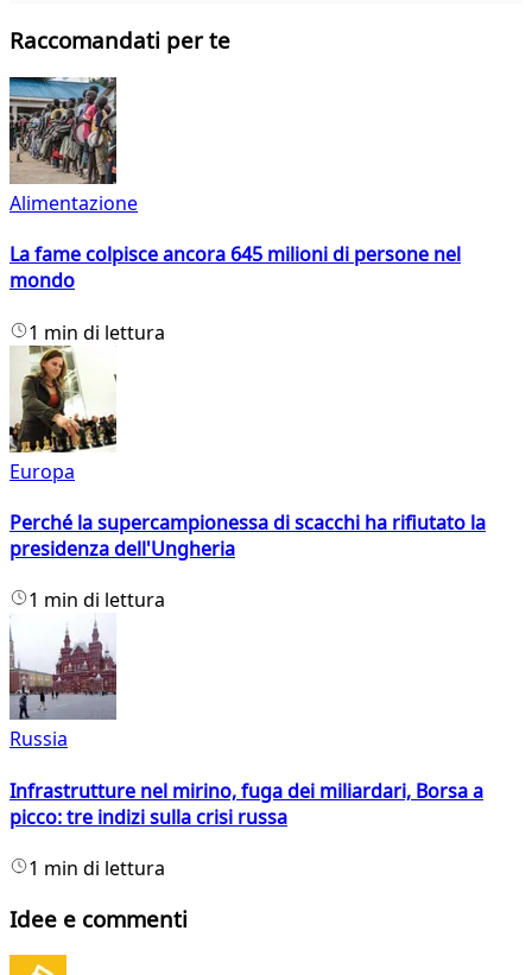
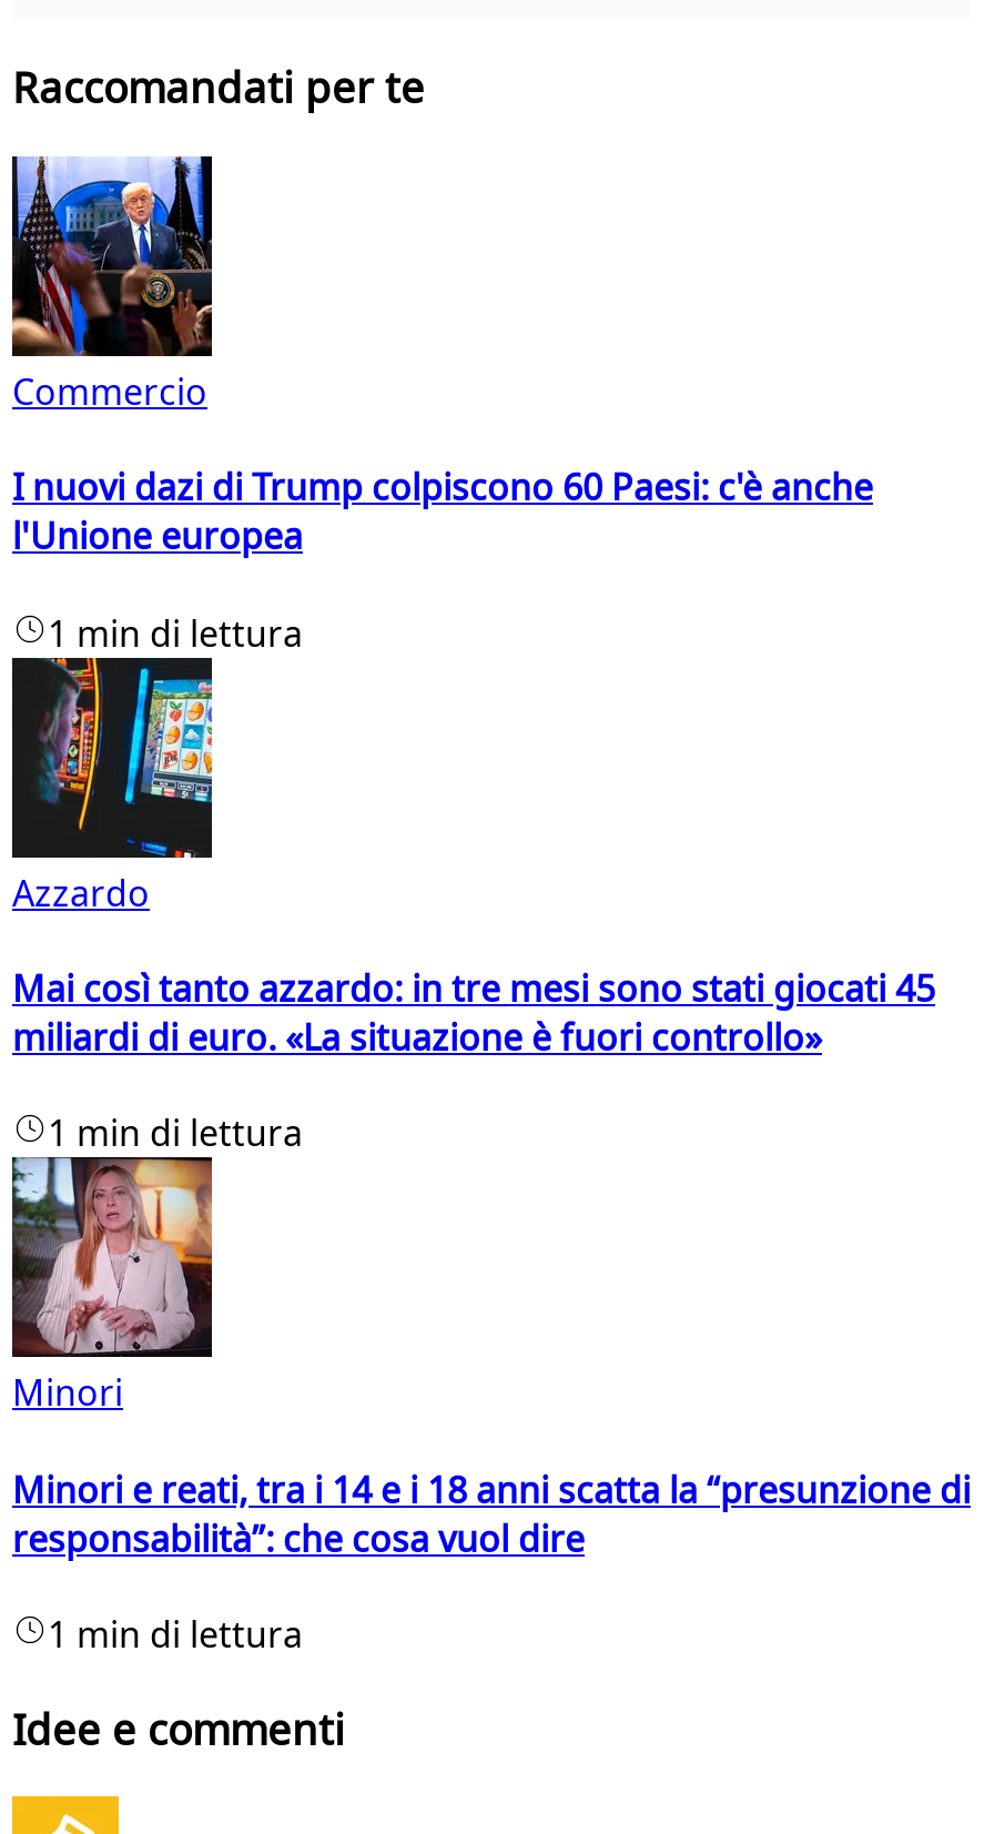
[8,76,138,216] [image] | Alimentazione -> [10,156,214,417] [image] | Commercio
[9,242,461,294] La fame colpisce ancora 645 milioni di persone nel | mondo -> [12,464,873,561] I nuovi dazi di Trump colpiscono 60 Paesi: c'è anche | l'Unione europea
[8,346,118,484] [image] | Europa -> [10,656,214,917] [image] | Azzardo
[9,509,486,562] Perché la supercampionessa di scacchi ha rifiutato la | presidenza dell'Ungheria -> [12,964,935,1062] Mai così tanto azzardo: in tre mesi sono stati giocati 45 | miliardi di euro. «La situazione è fuori controllo»
[8,613,116,752] [image] | Russia -> [10,1155,214,1417] [image] | Minori
[9,777,483,830] Infrastrutture nel mirino, fuga dei miliardari, Borsa a | picco: tre indizi sulla crisi russa -> [12,1465,971,1562] Minori e reati, tra i 14 e i 18 anni scatta la “presunzione di | responsabilità”: che cosa vuol dire

